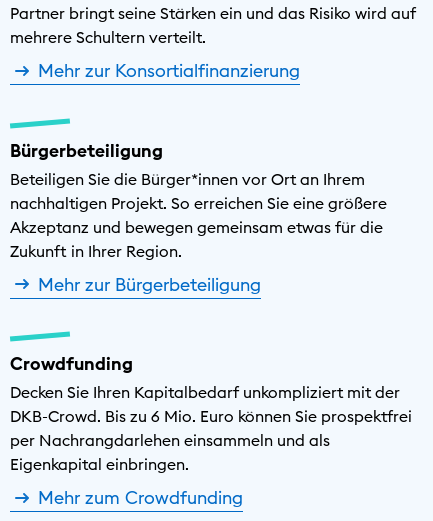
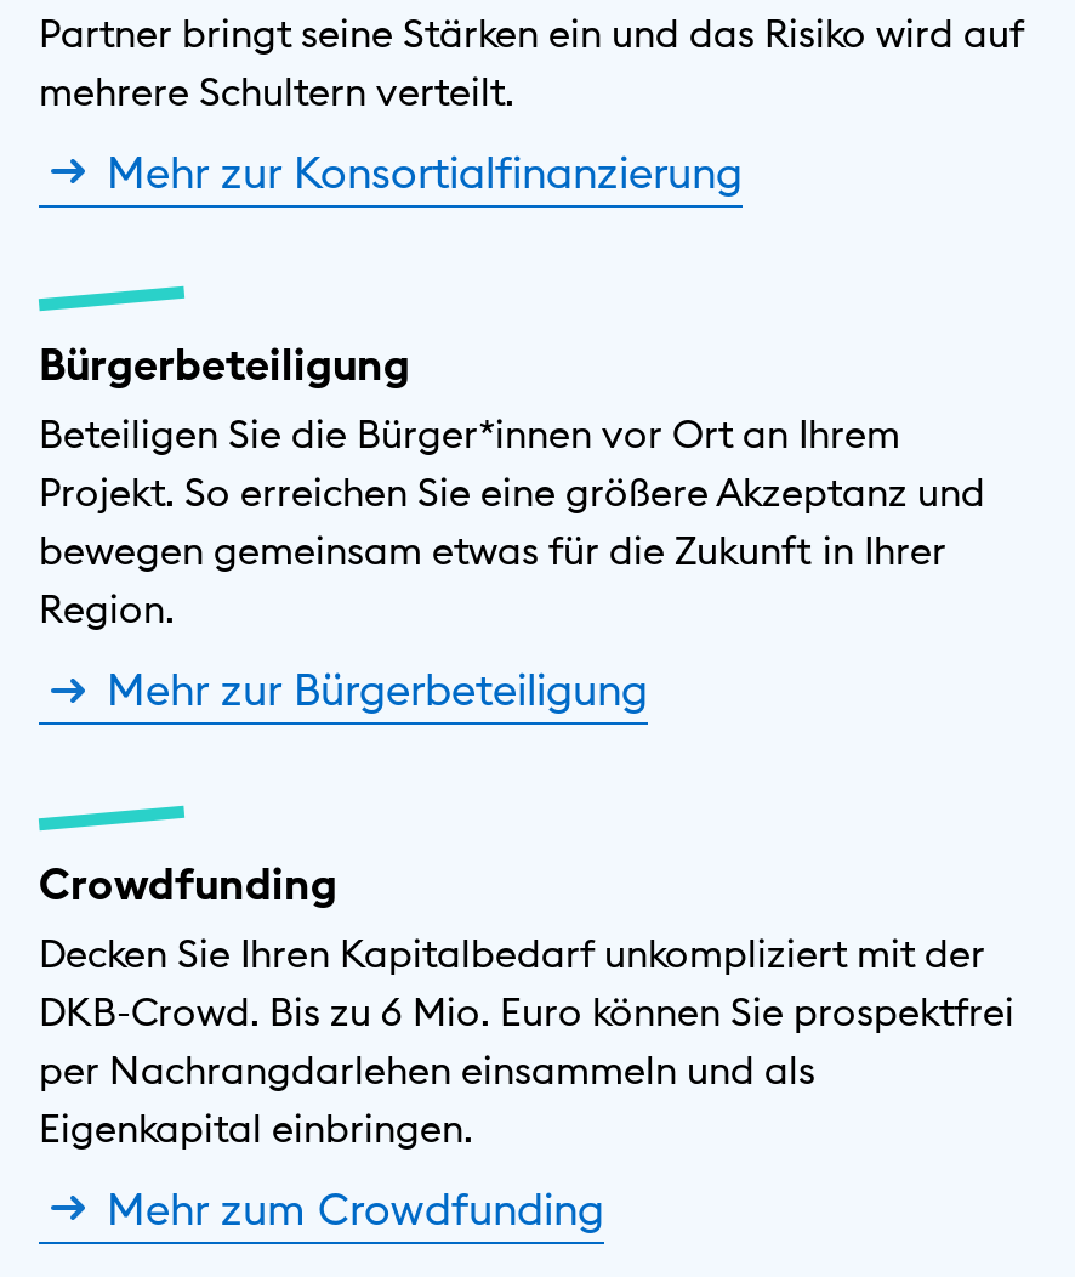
[10,192,387,260] nachhaltigen Projekt. So erreichen Sie eine größere | Akzeptanz und bewegen gemeinsam etwas für die | Zukunft in Ihrer Region. -> [39,467,985,632] Projekt. So erreichen Sie eine größere Akzeptanz und | bewegen gemeinsam etwas für die Zukunft in Ihrer | Region.

